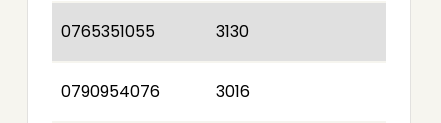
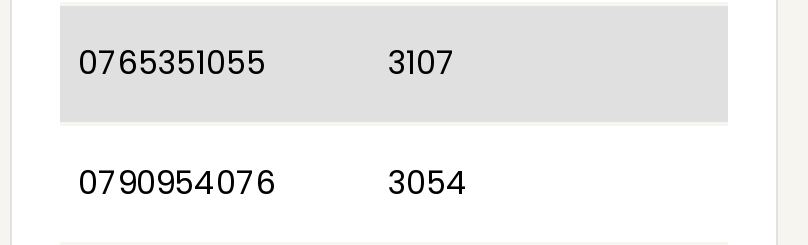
[216,20,249,43] 3130 -> [388,40,456,86] 3107
[216,80,250,103] 3016 -> [388,160,468,206] 3054

